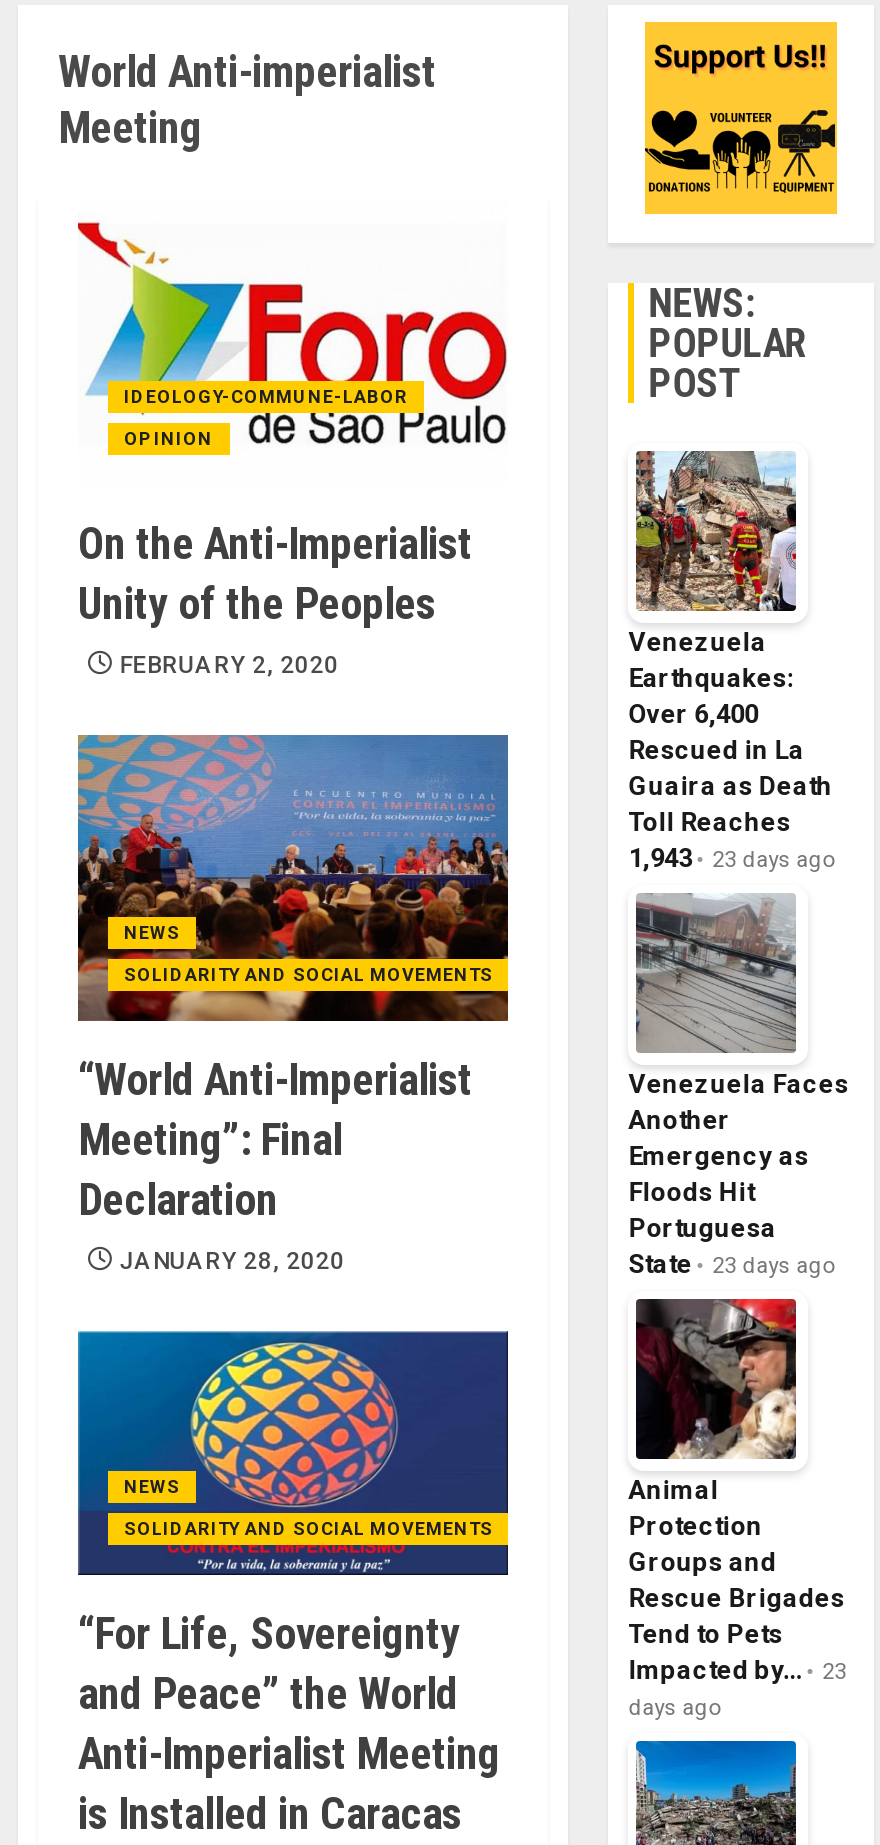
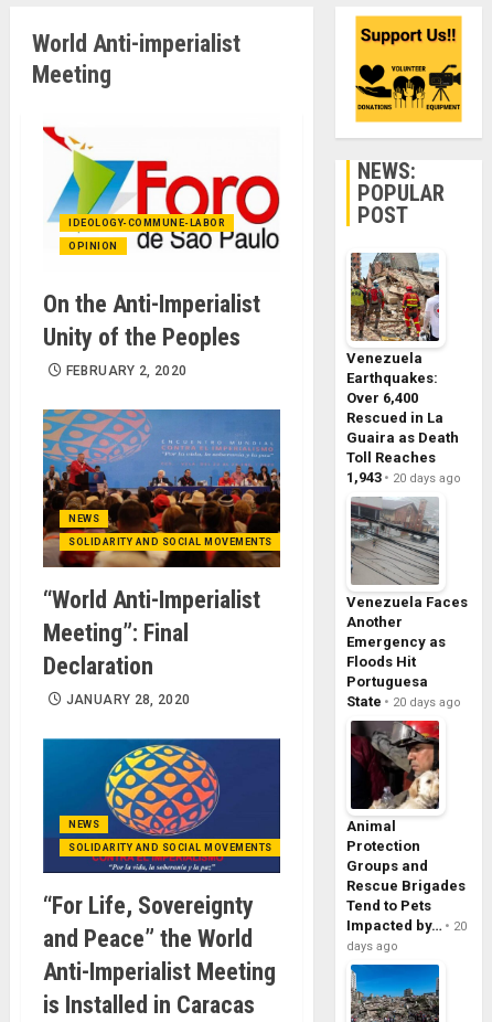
[629,843,837,873] 1,943 23 days ago -> [347,469,461,486] 1,943 20 days ago
[629,1249,837,1279] State 23 days ago -> [347,693,461,710] State 20 days ago
[629,1655,847,1685] Impacted by… 23 -> [347,917,467,934] Impacted by… 20

